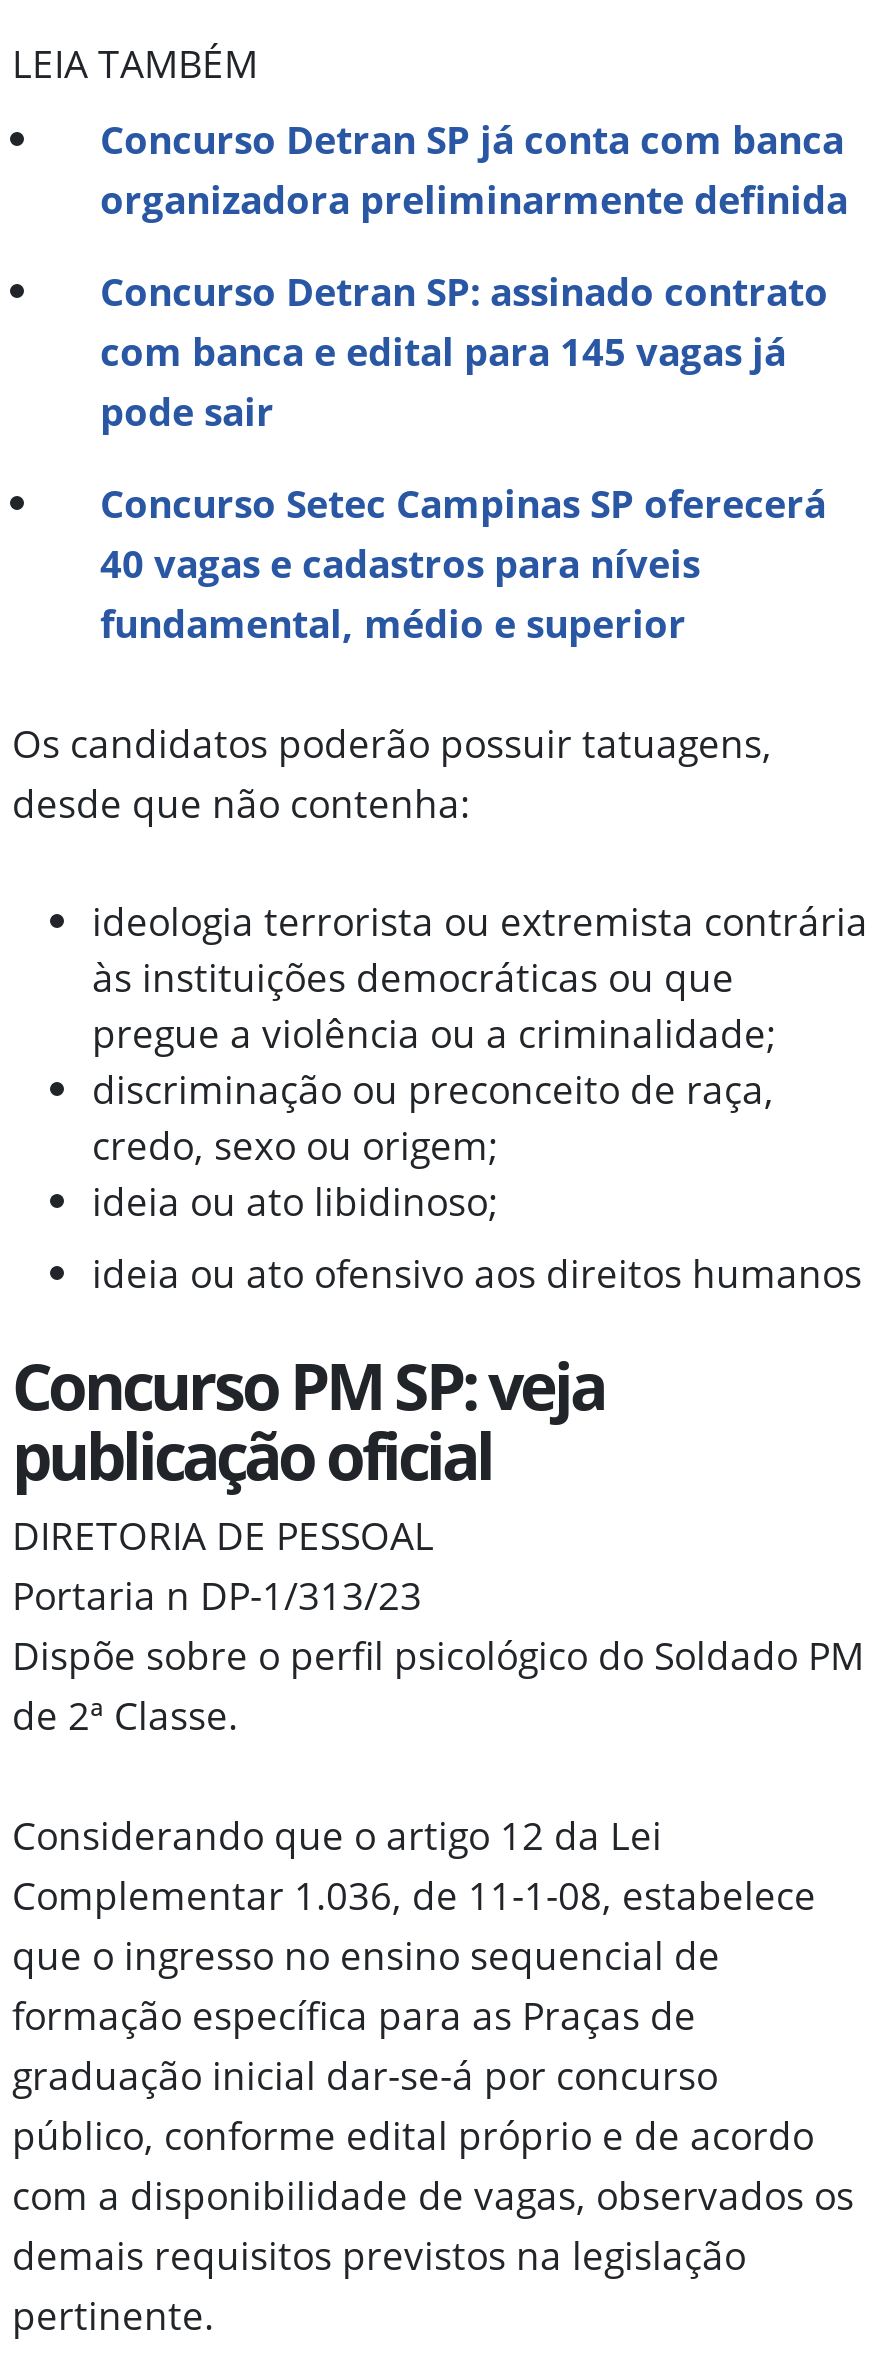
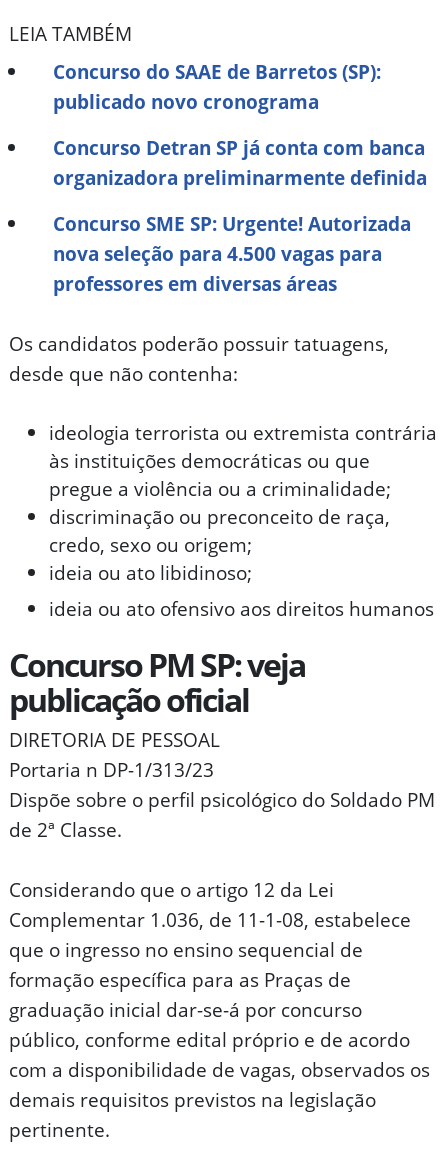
none -> [53,58,381,115] Concurso do SAAE de Barretos (SP): | publicado novo cronograma
moved [100,112,848,226] -> [53,134,427,191]: Concurso Detran SP já conta com banca | organizadora preliminarmente definida
[100,264,828,650] Concurso Detran SP: assinado contrato | com banca e edital para 145 vagas já | pode sair | Concurso Setec Campinas SP oferecerá | 40 vagas e cadastros para níveis | fundamental, médio e superior -> [53,210,411,297] Concurso SME SP: Urgente! Autorizada | nova seleção para 4.500 vagas para | professores em diversas áreas

